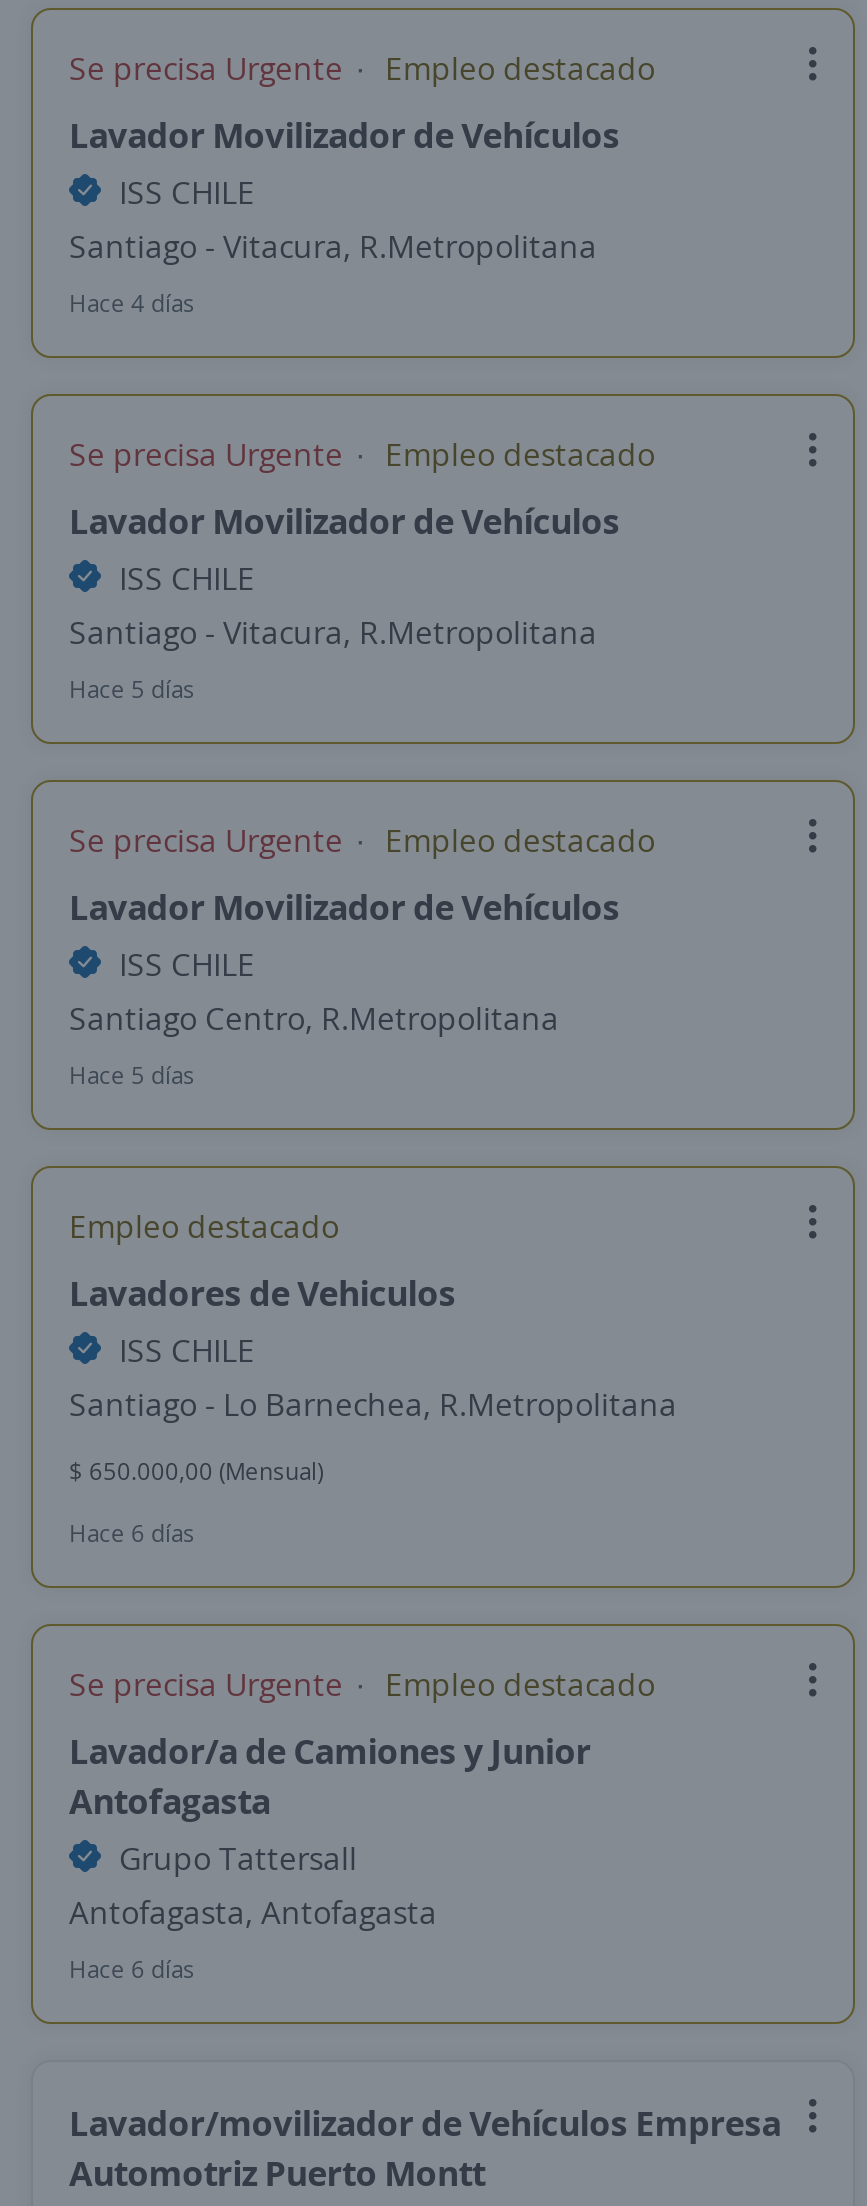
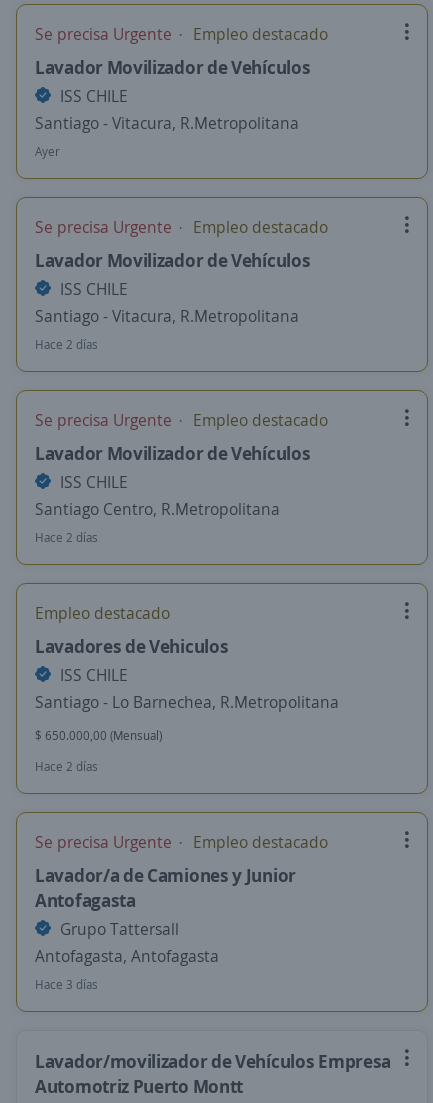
[69,286,195,320] Hace 4 días -> [35,143,60,160] Ayer
[69,672,195,706] Hace 5 días -> [35,336,98,353] Hace 2 días
[69,1058,195,1092] Hace 5 días -> [35,529,98,546] Hace 2 días
[69,1516,195,1550] Hace 6 días -> [35,758,98,775] Hace 2 días
[69,1952,195,1986] Hace 6 días -> [35,976,98,993] Hace 3 días

